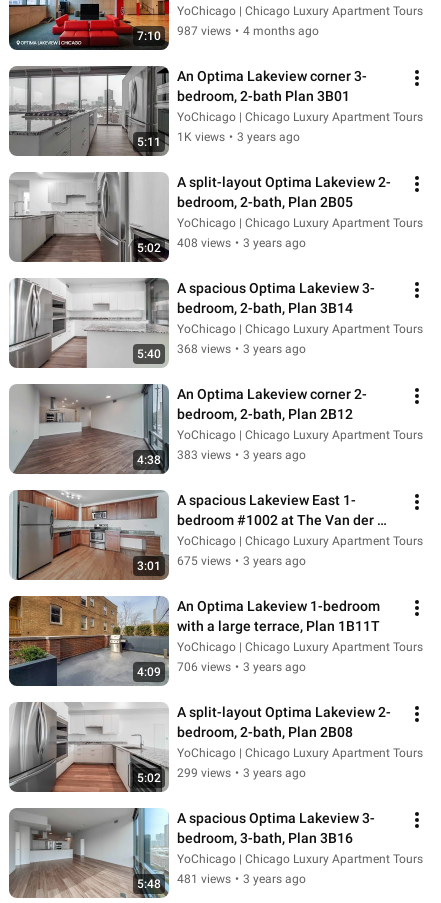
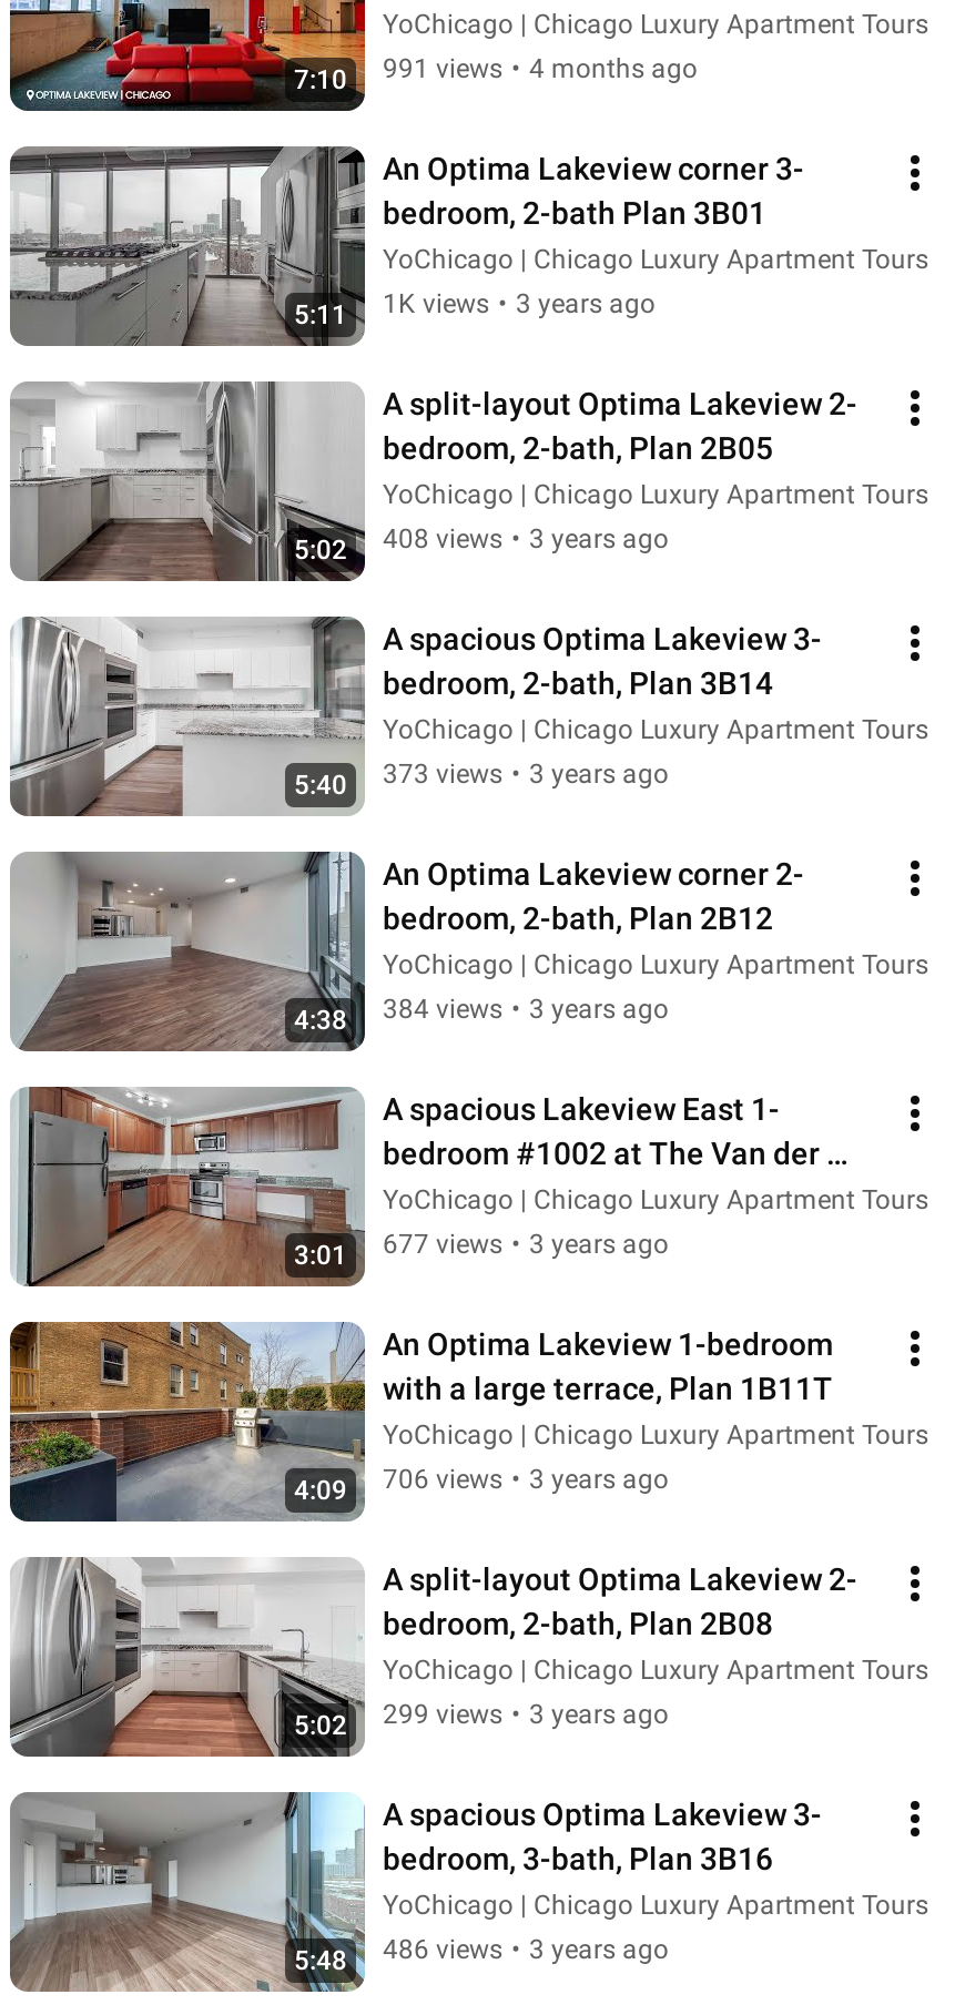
[177,24,319,38] 987 views • 4 months ago -> [383,53,698,85] 991 views • 4 months ago
[177,342,306,356] 368 views • 3 years ago -> [383,759,669,790] 373 views • 3 years ago
[177,448,306,462] 383 views • 3 years ago -> [383,994,669,1025] 384 views • 3 years ago
[177,554,306,568] 675 views • 3 years ago -> [383,1229,669,1260] 677 views • 3 years ago
[177,872,306,886] 481 views • 3 years ago -> [383,1934,669,1965] 486 views • 3 years ago

